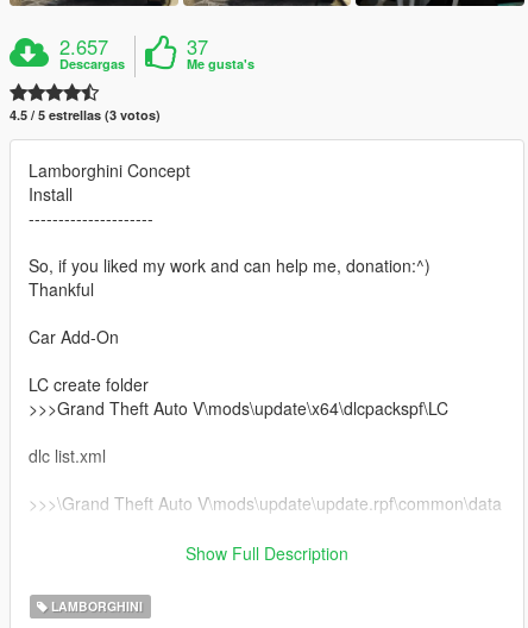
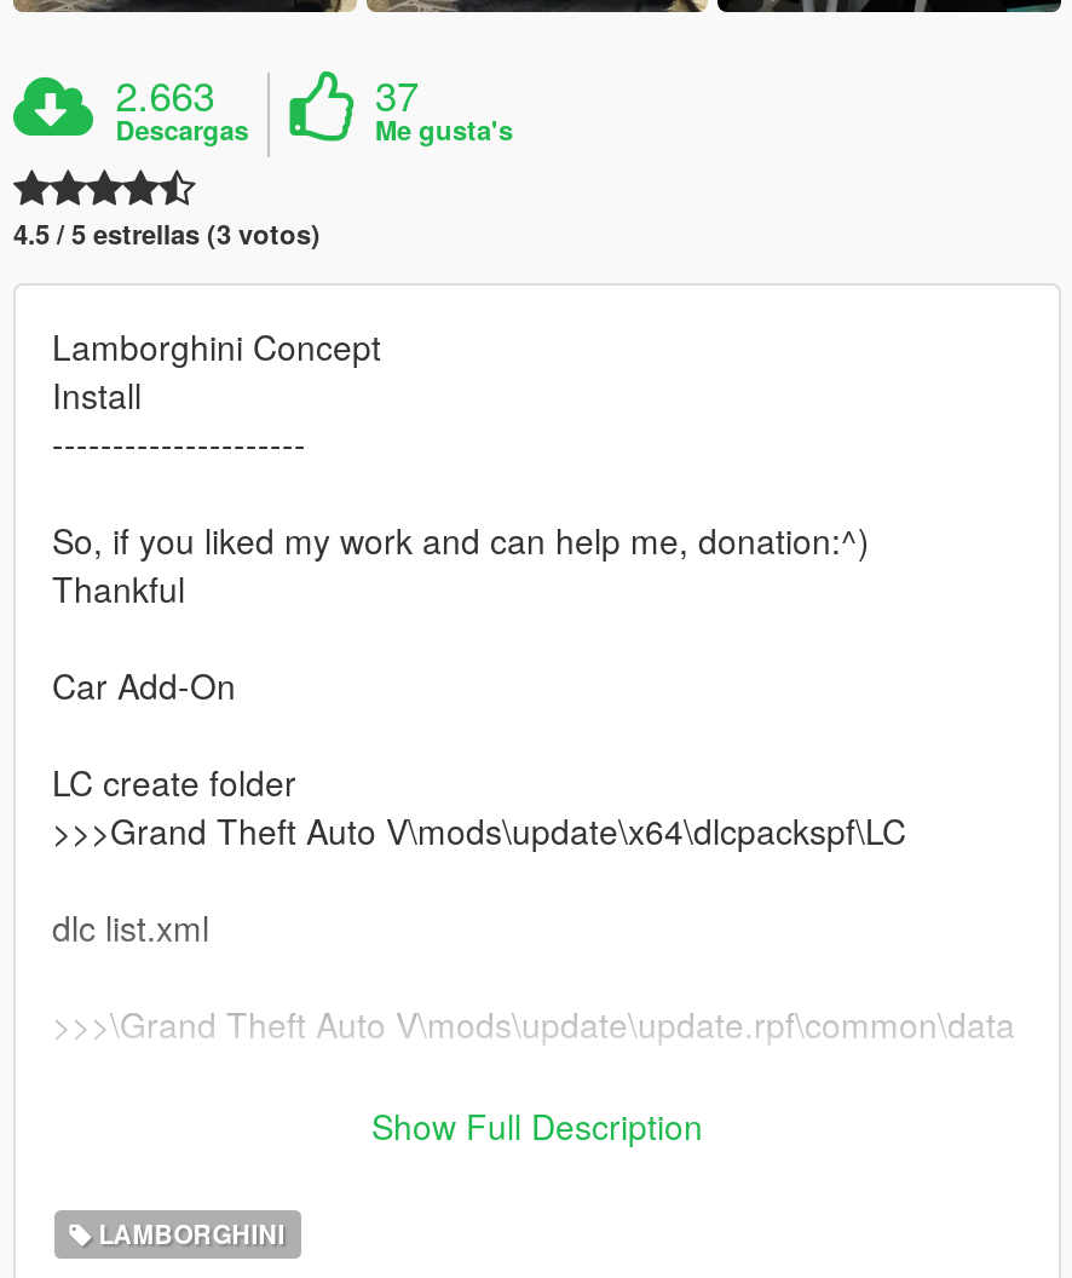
[60,32,108,60] 2.657 -> [115,65,215,123] 2.663

